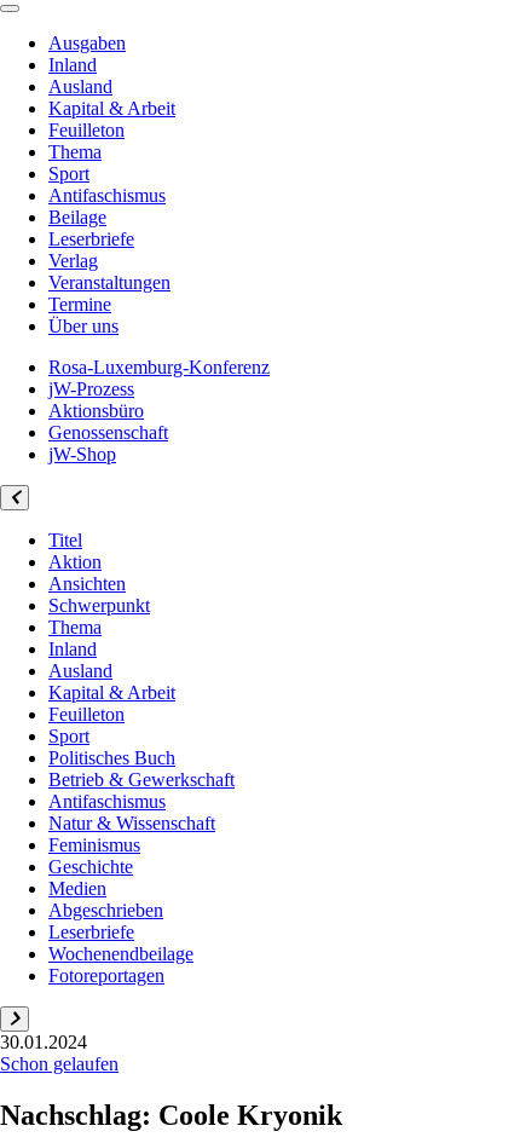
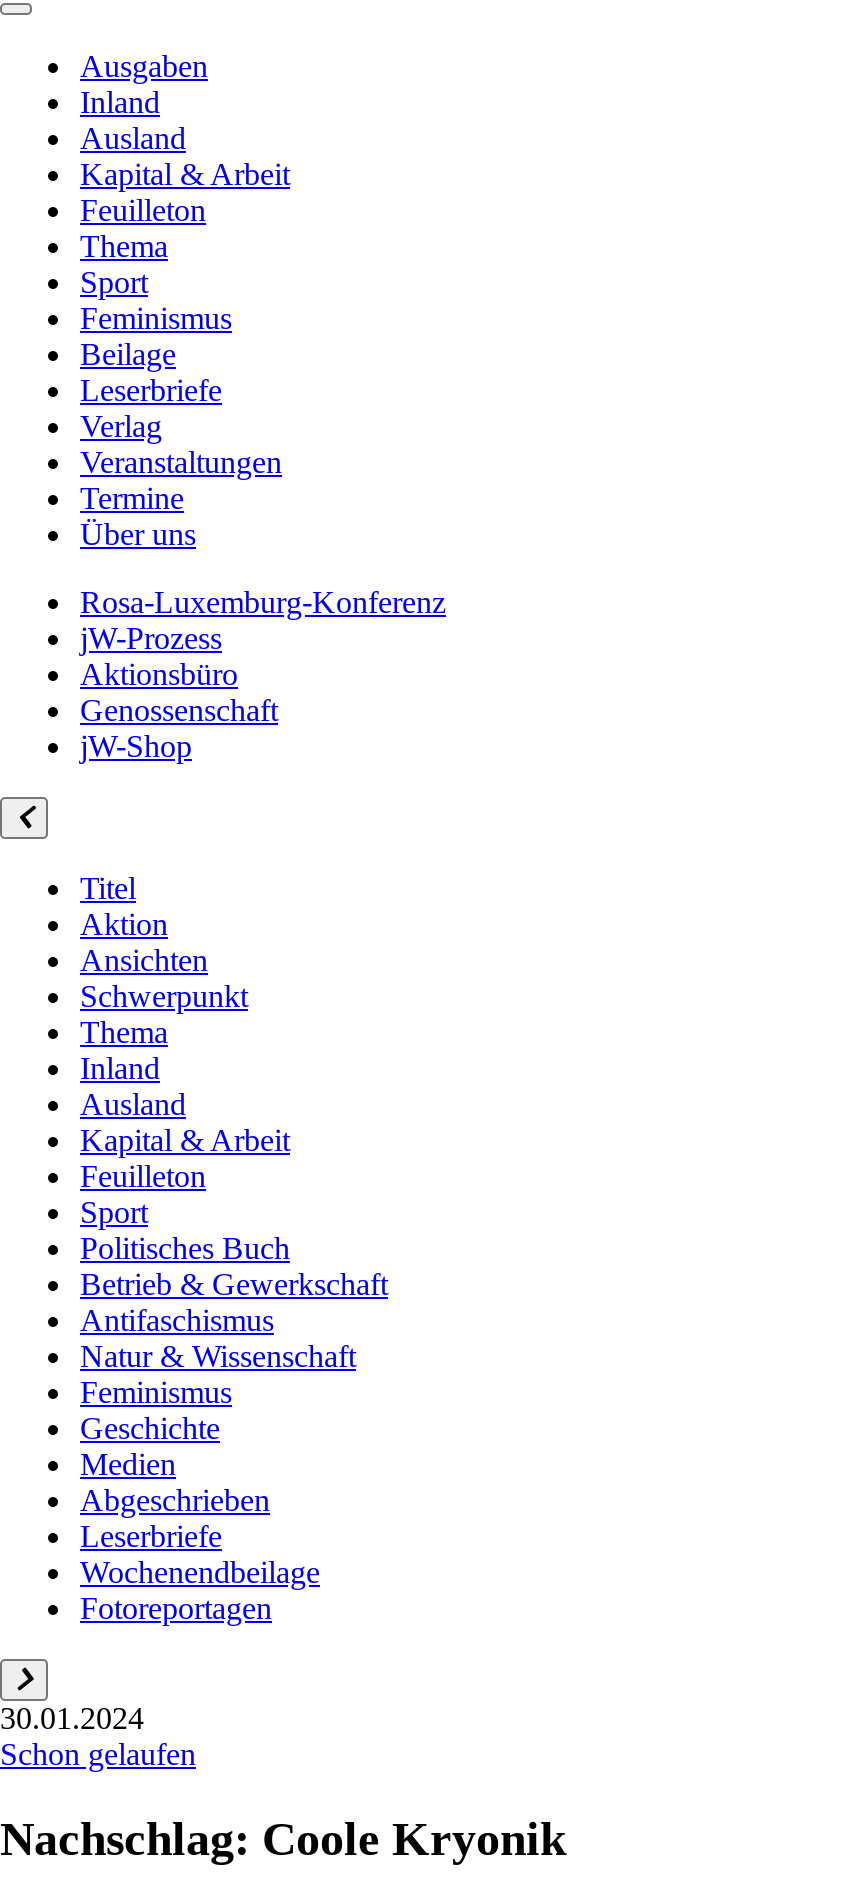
[48,185,166,206] Antifaschismus -> [80,301,232,335] Feminismus

